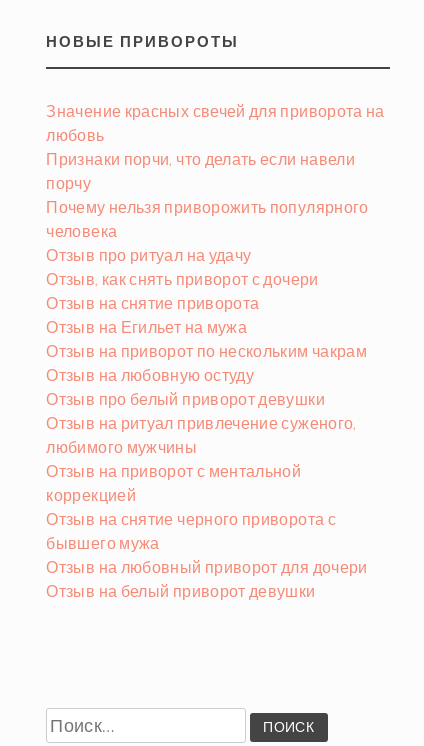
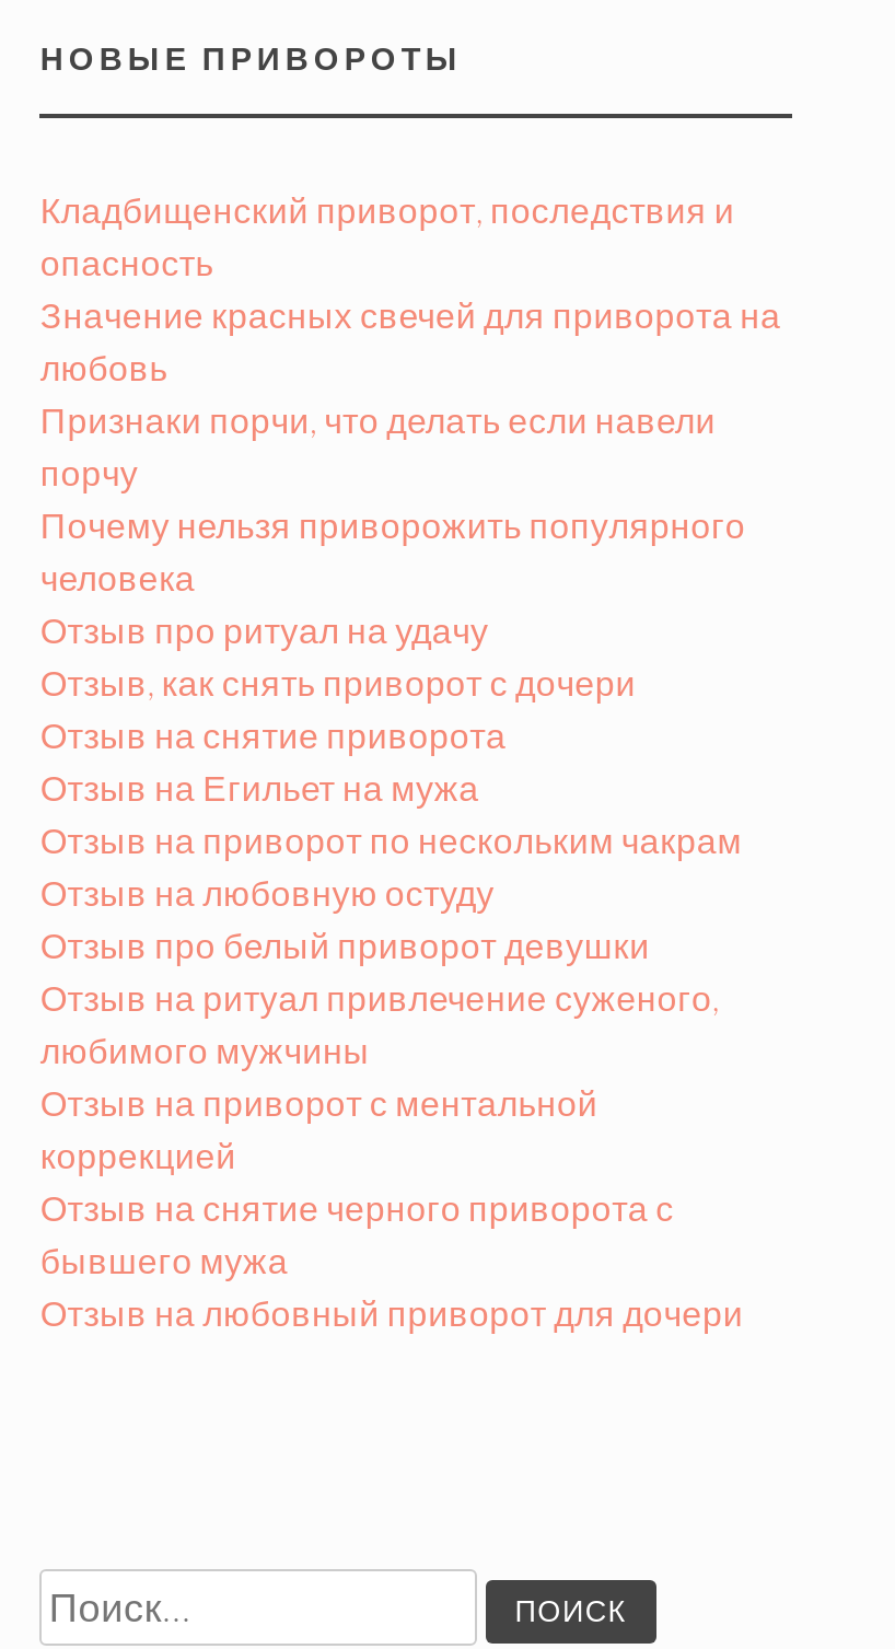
none -> [40,187,735,281] Кладбищенский приворот, последствия и | опасность
moved [46,100,385,575] -> [40,292,781,1332]: Значение красных свечей для приворота на | любовь | Признаки порчи, что делать если навели | ... | бывшего мужа | Отзыв на любовный приворот для дочери
[46,580,316,599] Отзыв на белый приворот девушки -> none

